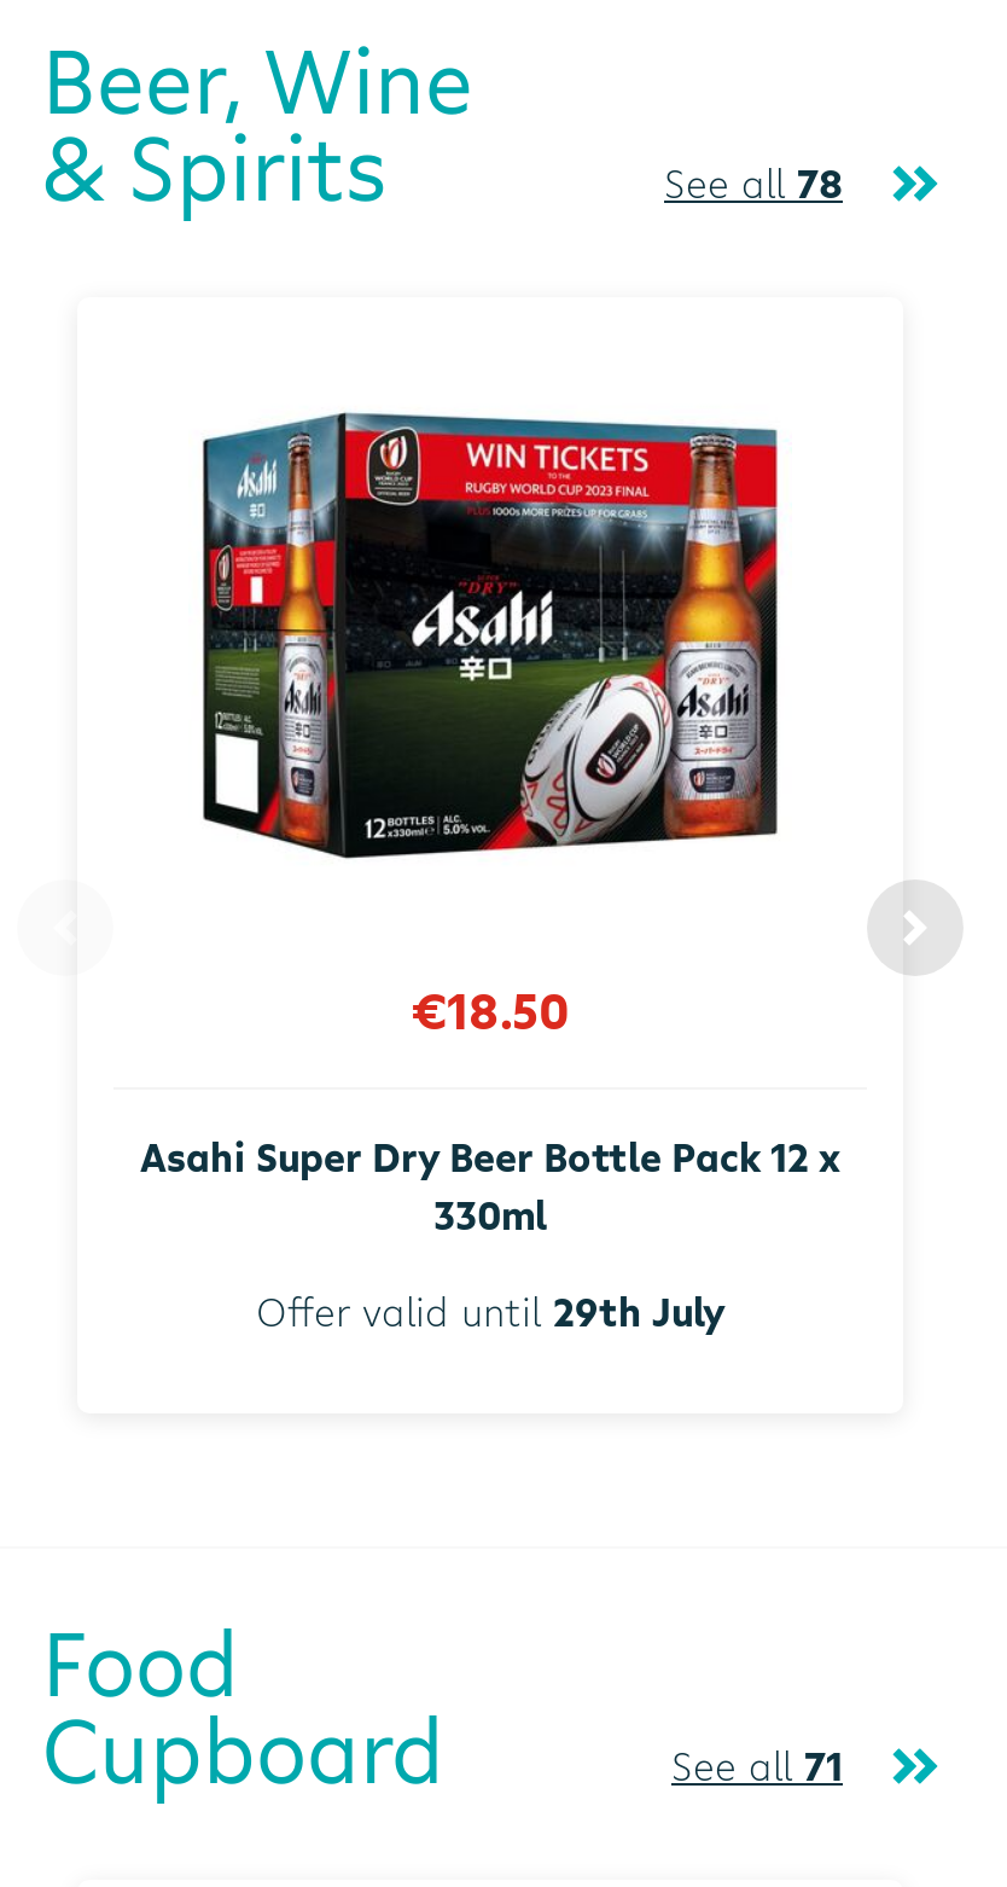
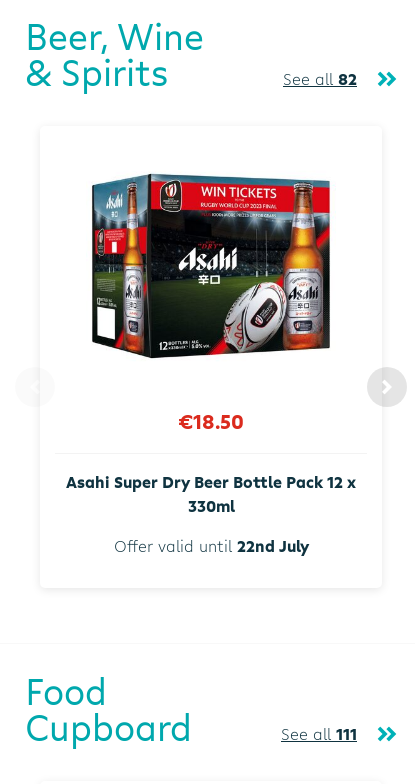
[664,157,843,210] See all 78 -> [283,68,357,90] See all 82
[256,1284,724,1338] Offer valid until 29th July -> [113,535,308,557] Offer valid until 22nd July
[671,1739,843,1792] See all 71 -> [281,723,357,745] See all 111

